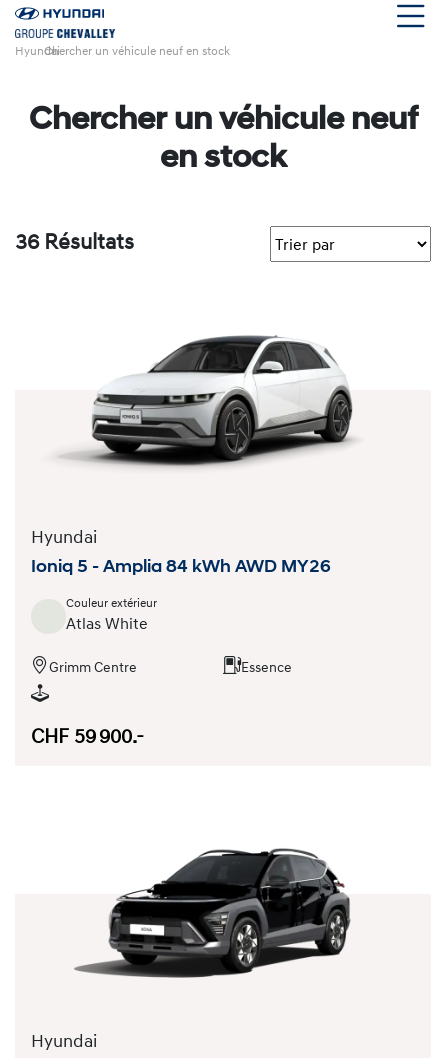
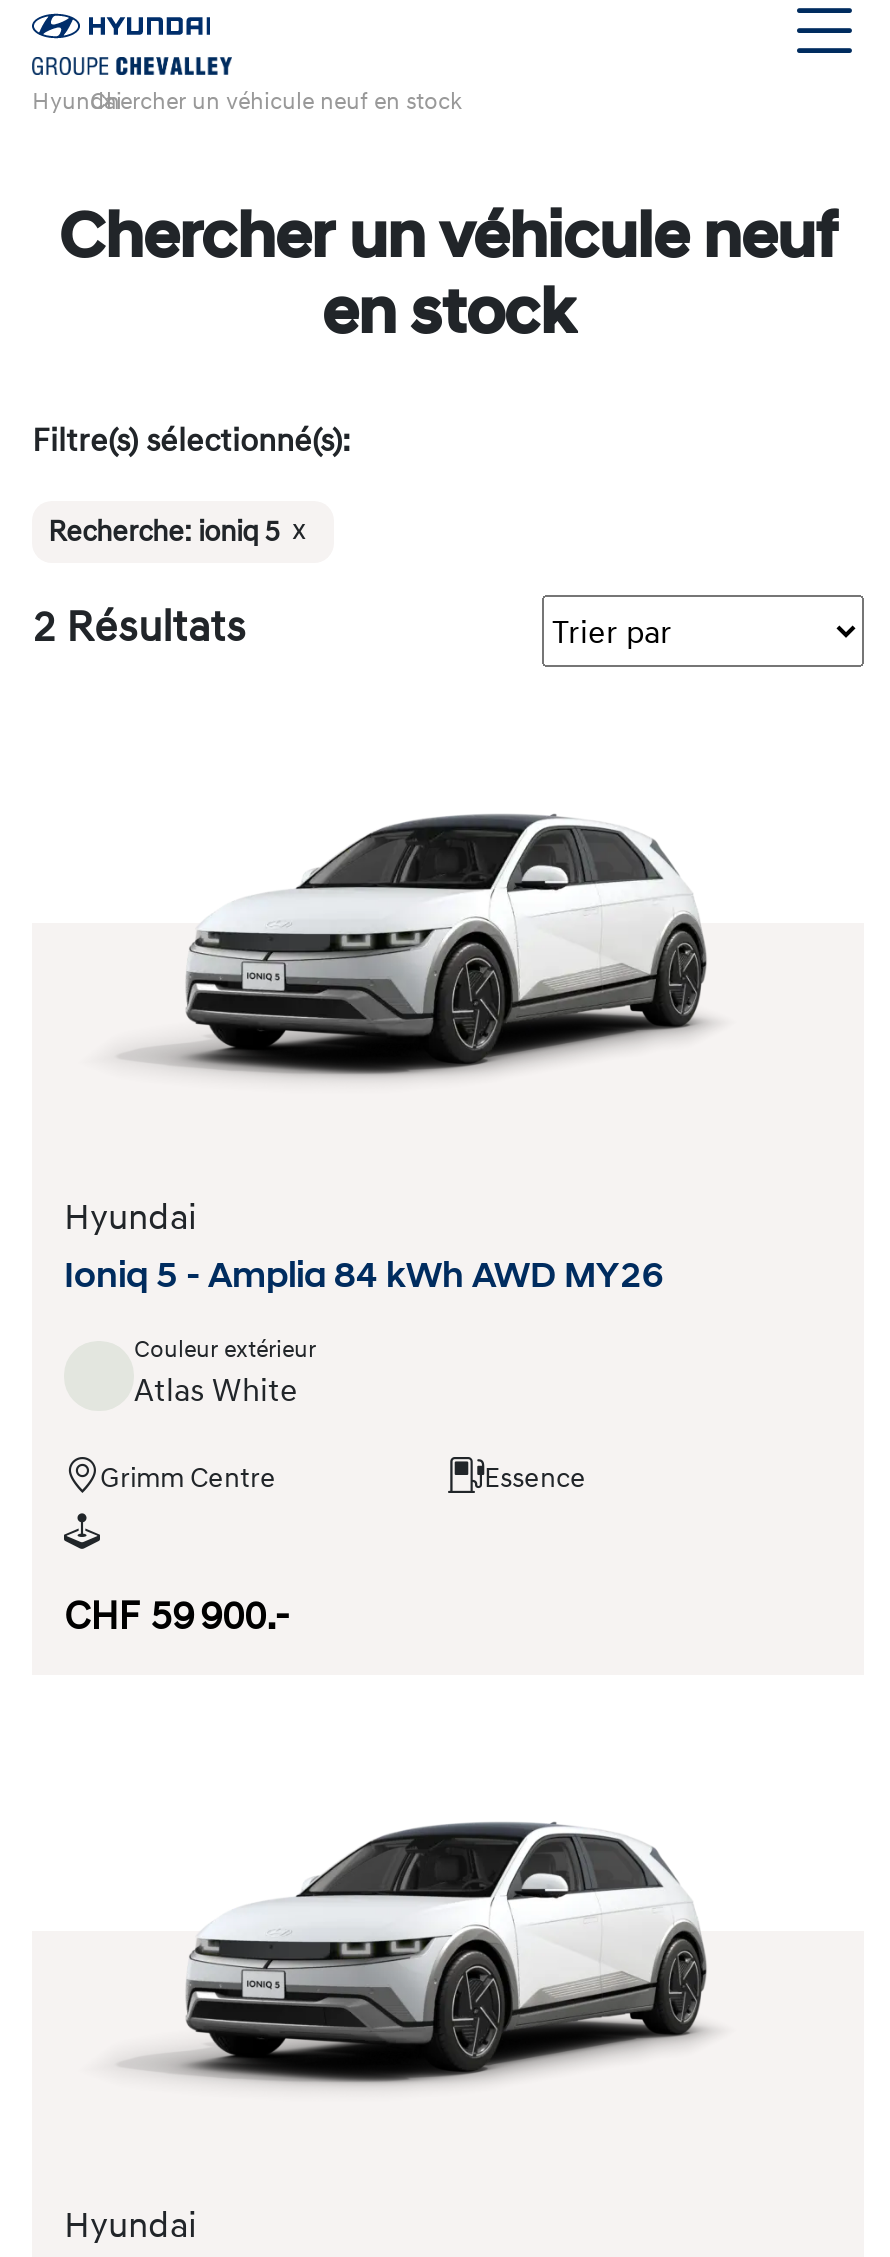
none -> [32,427,350,549] Filtre(s) sélectionné(s): | Recherche: ioniq 5 x
[15,233,134,254] 36 Résultats -> [32,610,246,652] 2 Résultats
[63,840,352,978] [image] -> [120,1821,708,2097] [image]

